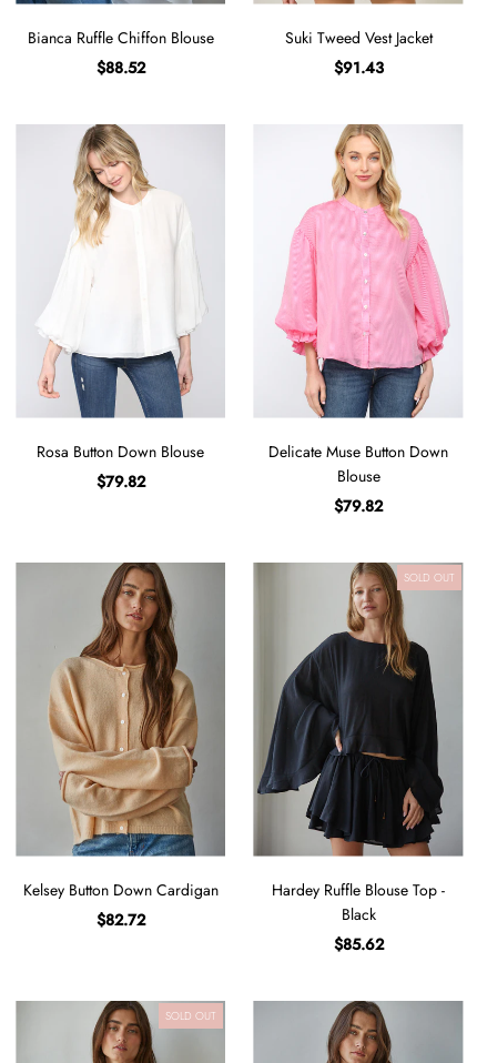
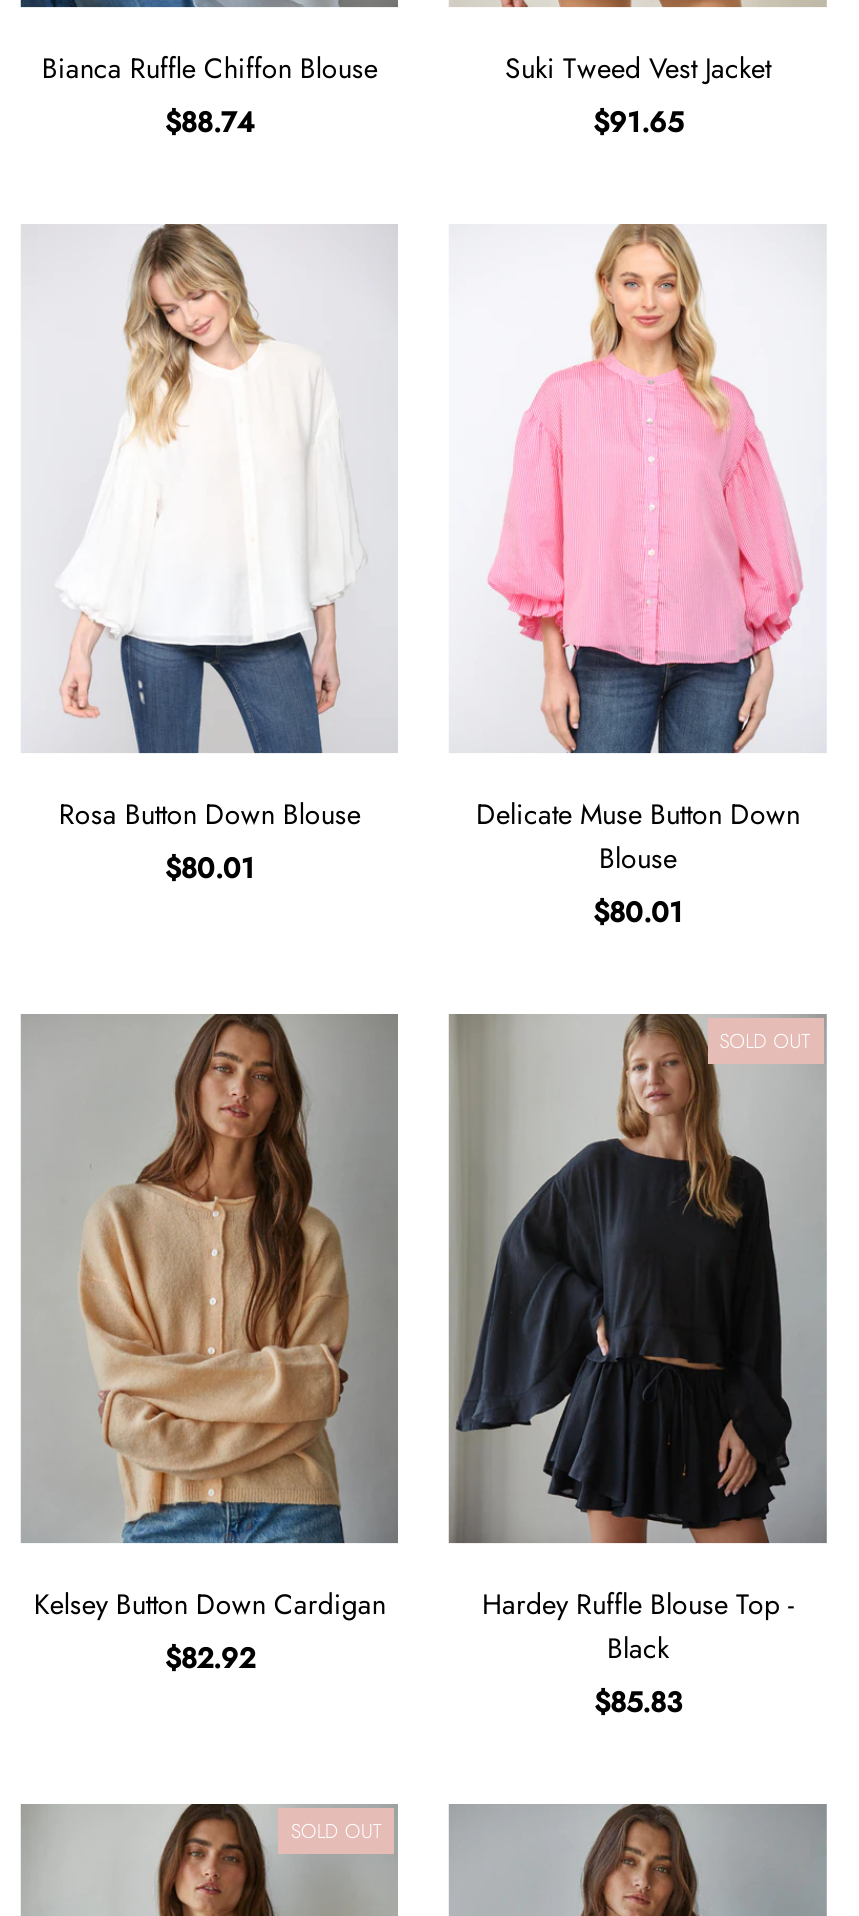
[96,56,145,79] $88.52 -> [165,102,255,142] $88.74
[333,56,383,79] $91.43 -> [593,102,683,142] $91.65
[96,470,145,492] $79.82 -> [165,847,255,887] $80.01
[334,495,383,517] $79.82 -> [593,891,683,931] $80.01
[96,908,145,931] $82.72 -> [165,1637,255,1677] $82.92
[333,933,383,955] $85.62 -> [594,1681,682,1721] $85.83

